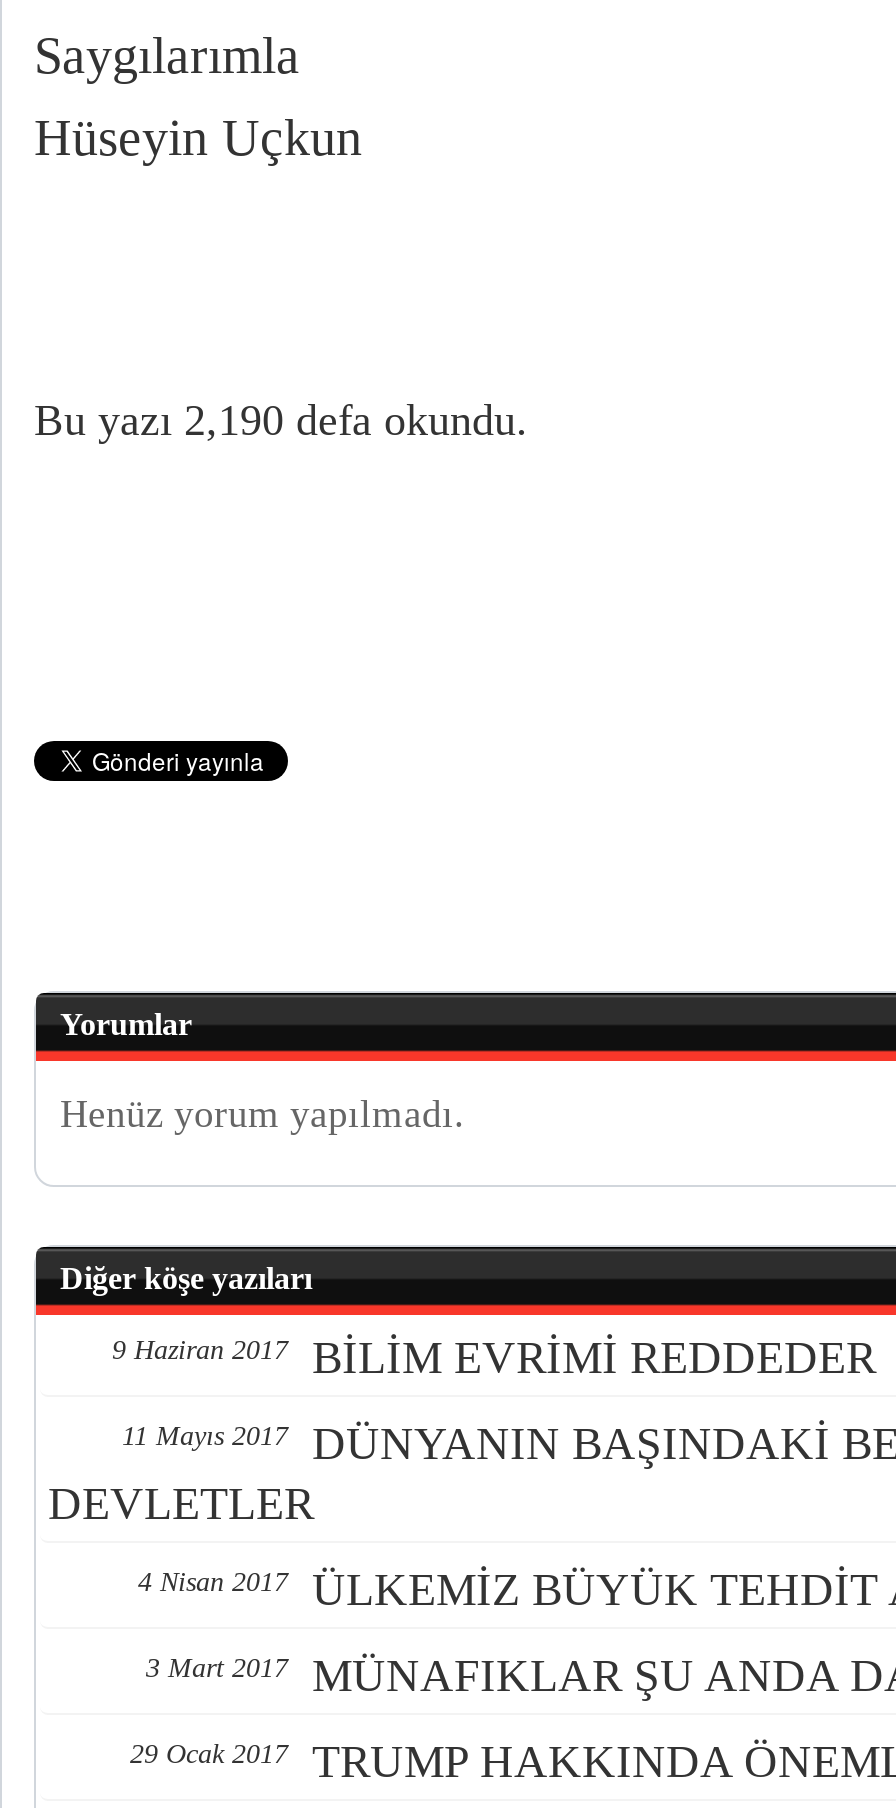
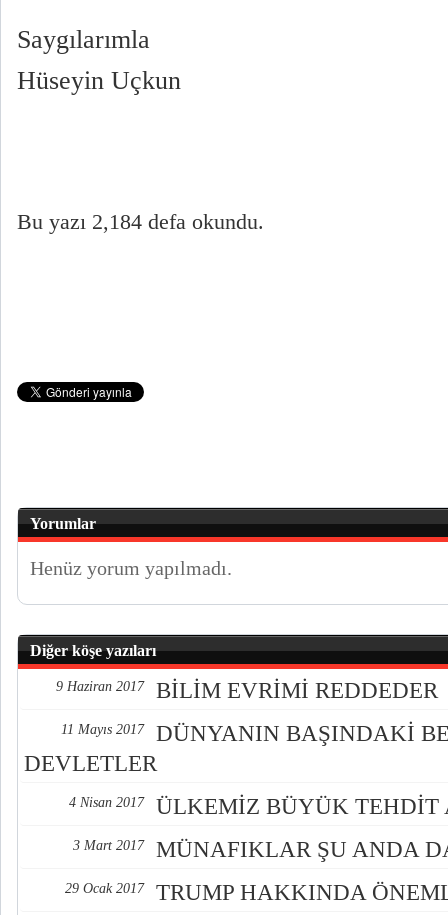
[34,397,528,445] Bu yazı 2,190 defa okundu. -> [17,210,264,234] Bu yazı 2,184 defa okundu.

